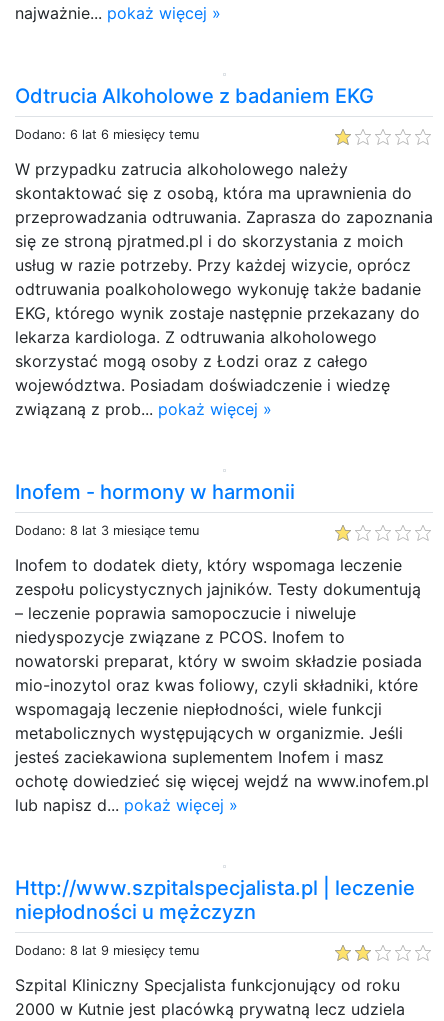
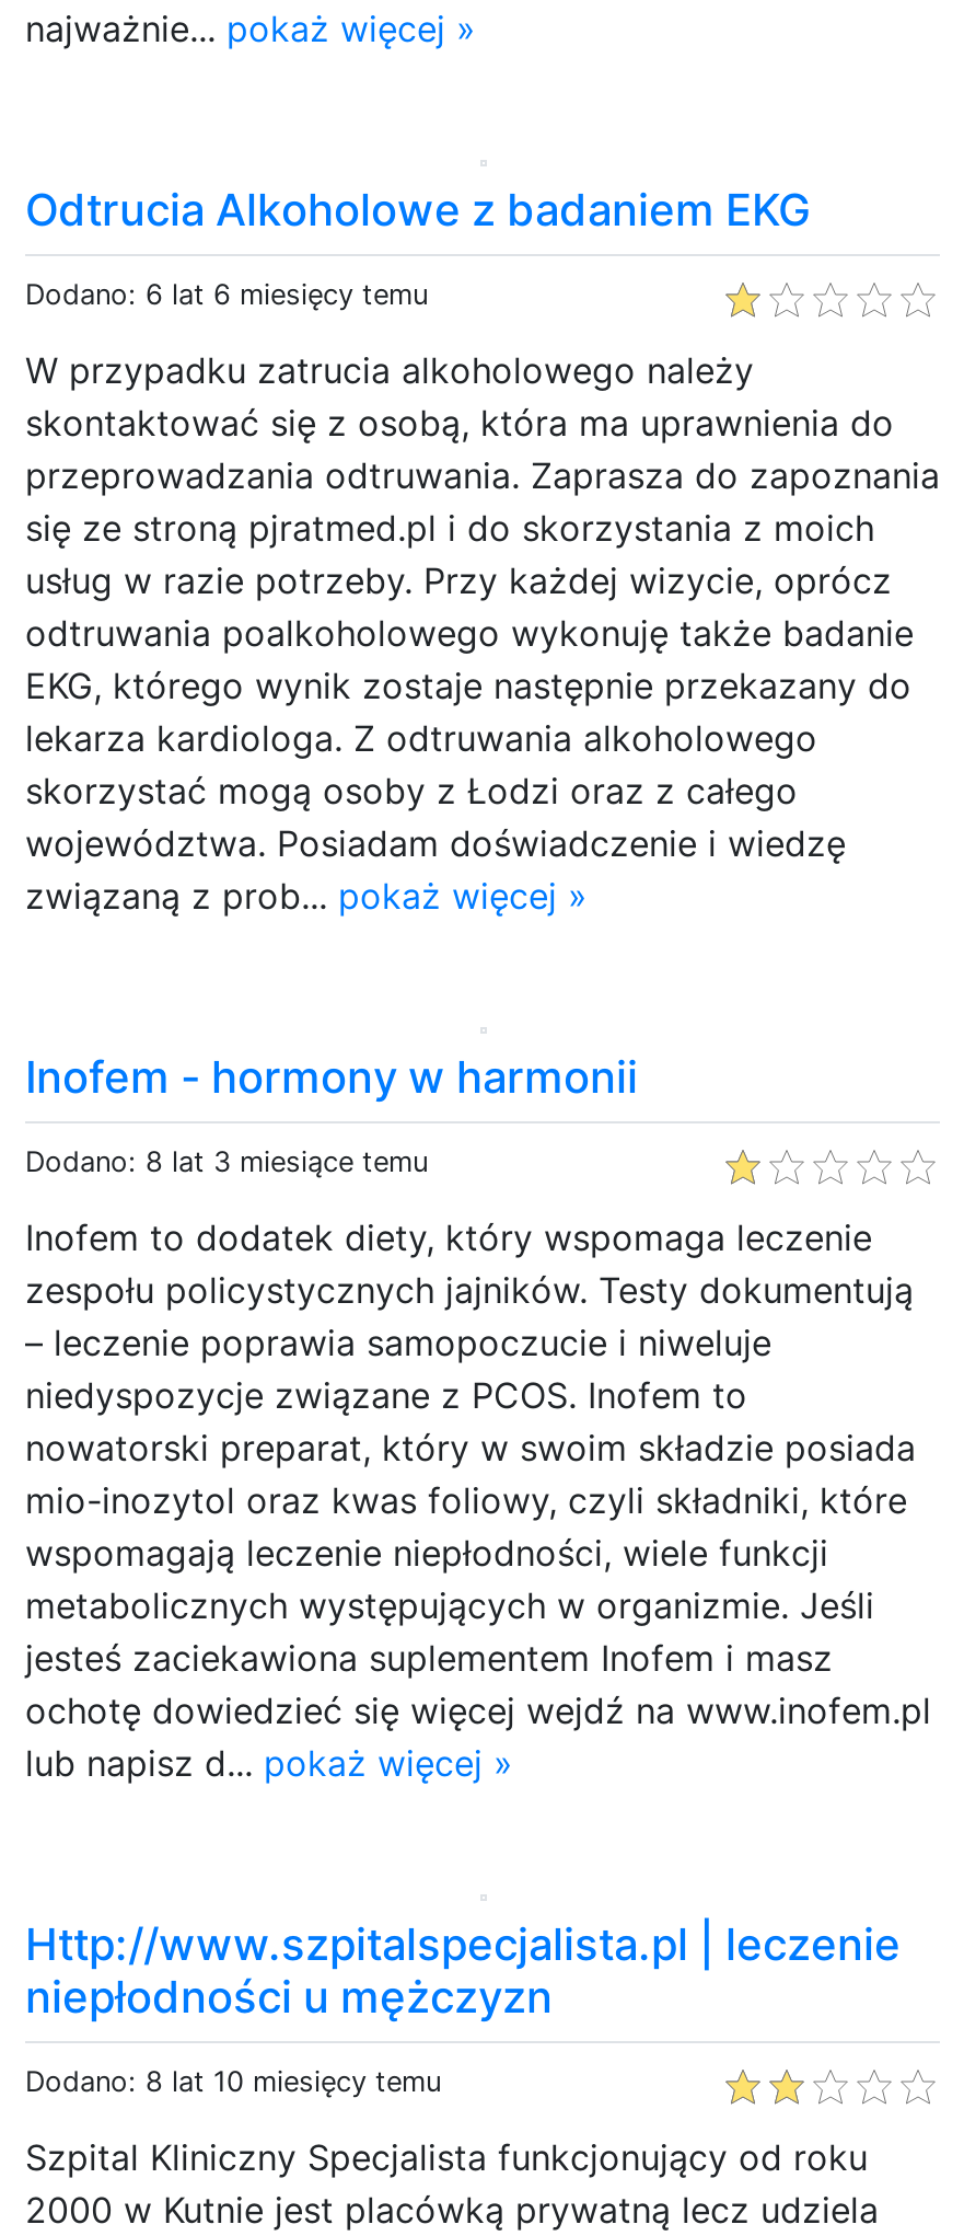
[15,943,199,958] Dodano: 8 lat 9 miesięcy temu -> [25,2064,441,2097] Dodano: 8 lat 10 miesięcy temu

